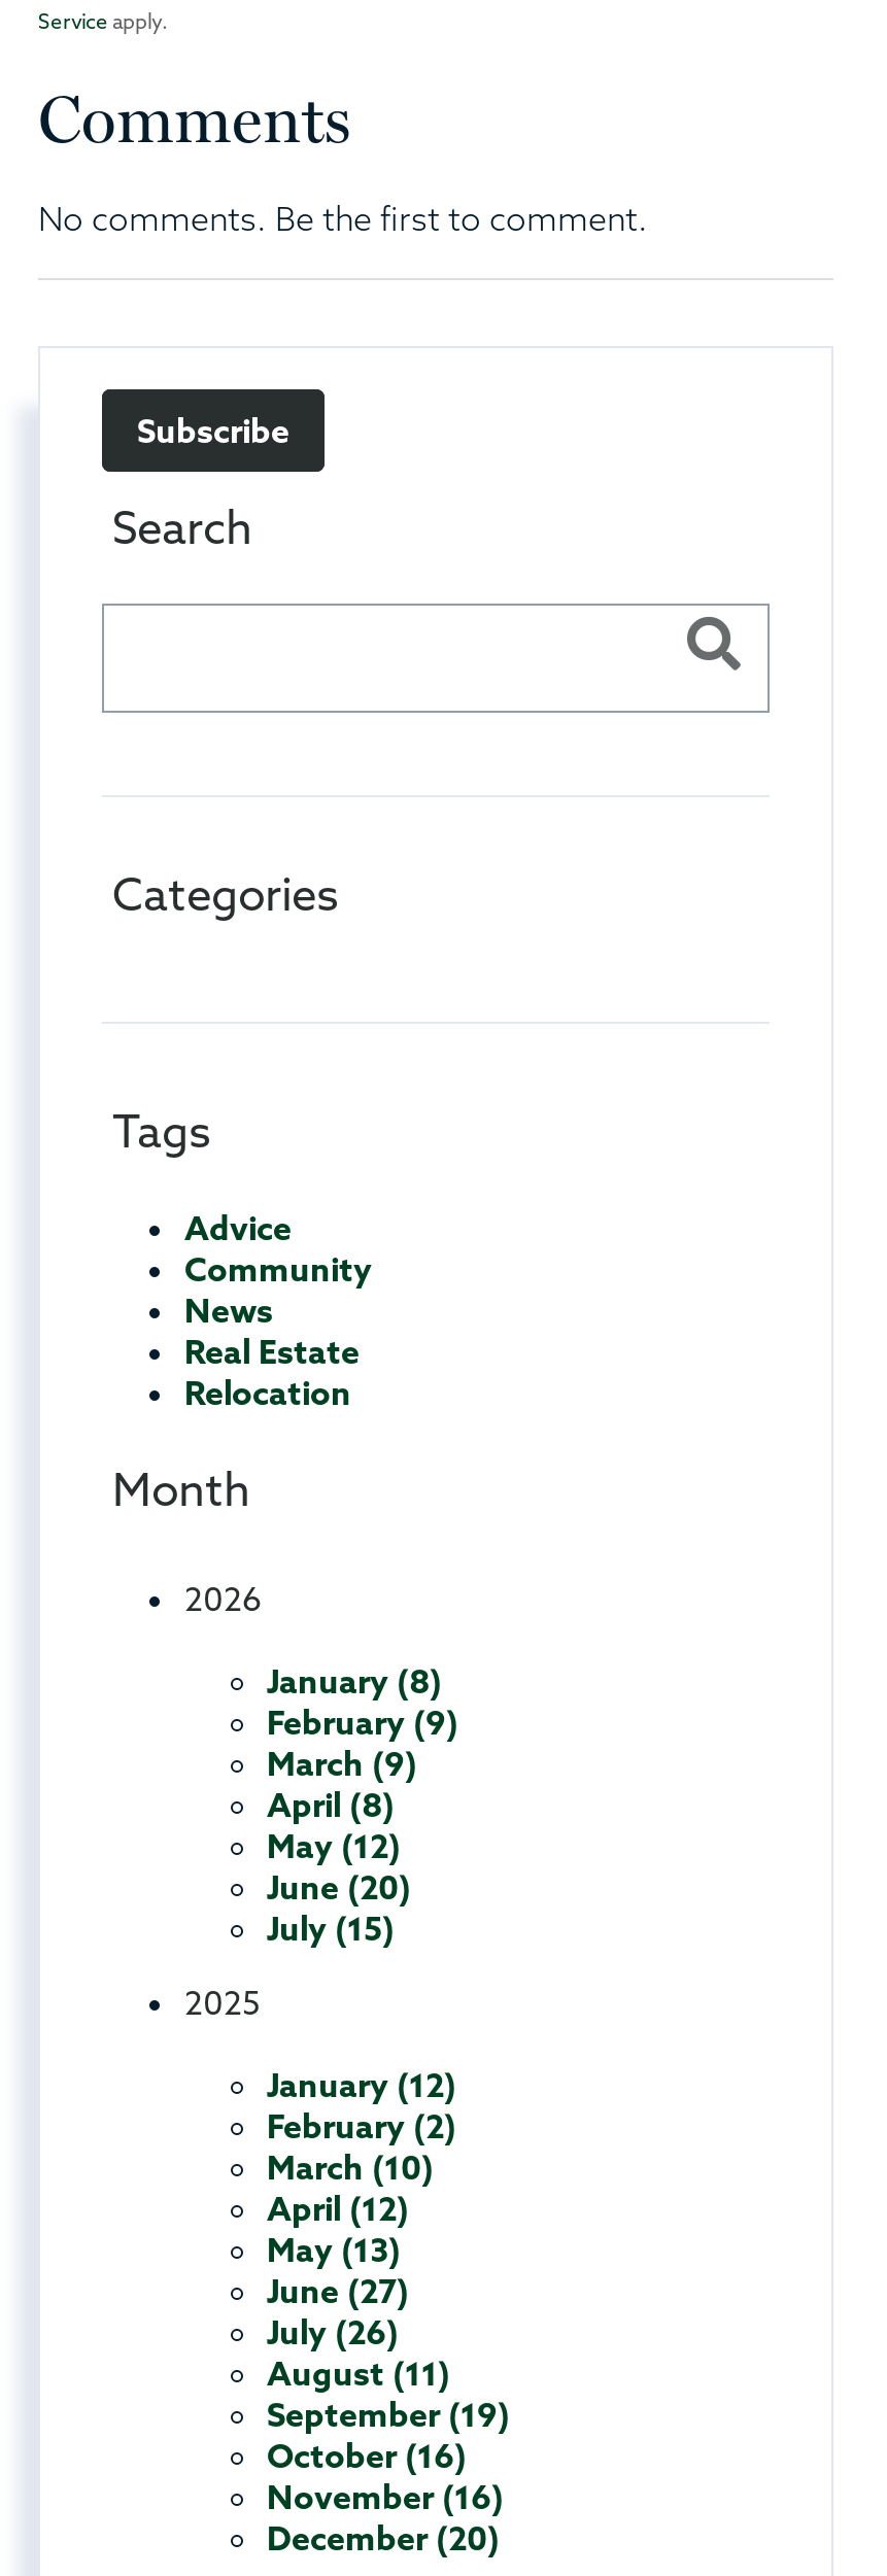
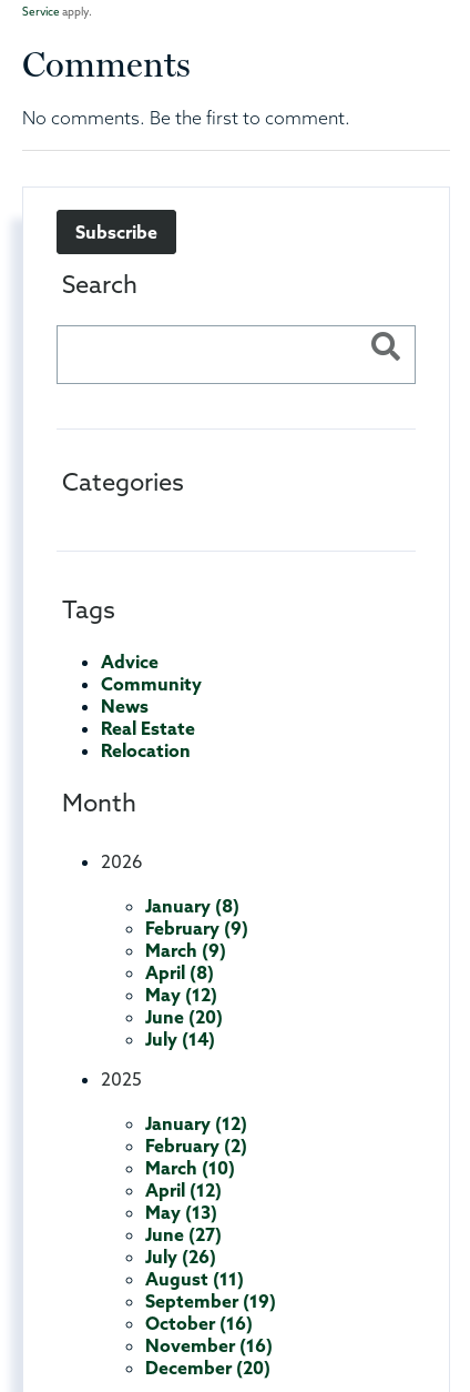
[267,1908,395,1949] July (15) -> [145,1028,215,1050] July (14)

